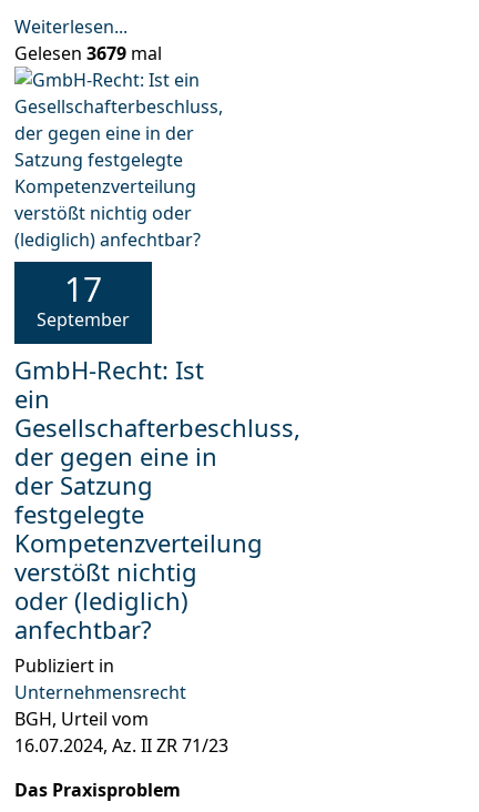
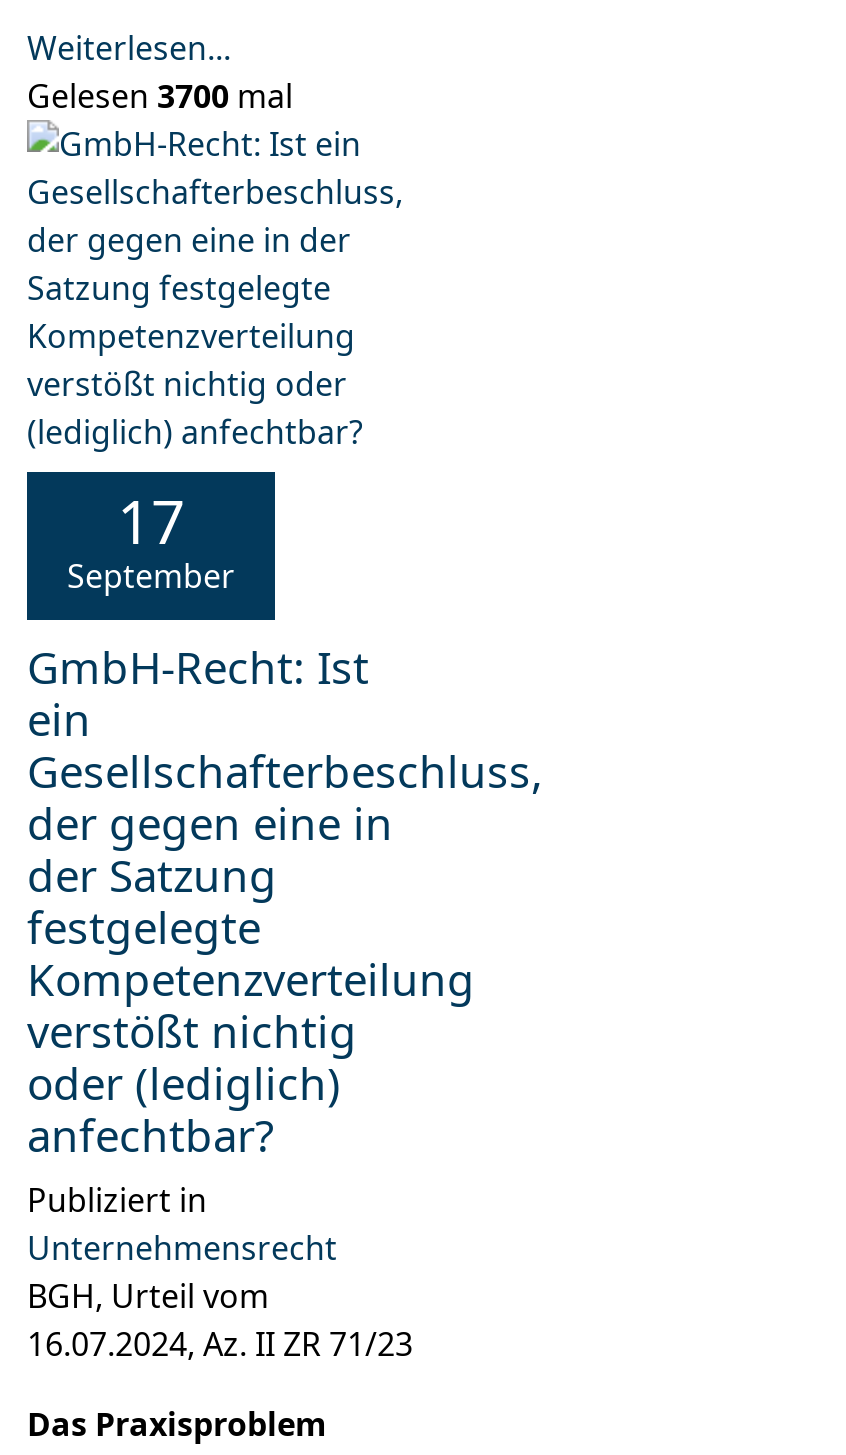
[14,41,162,65] Gelesen 3679 mal -> [27,74,293,118] Gelesen 3700 mal

